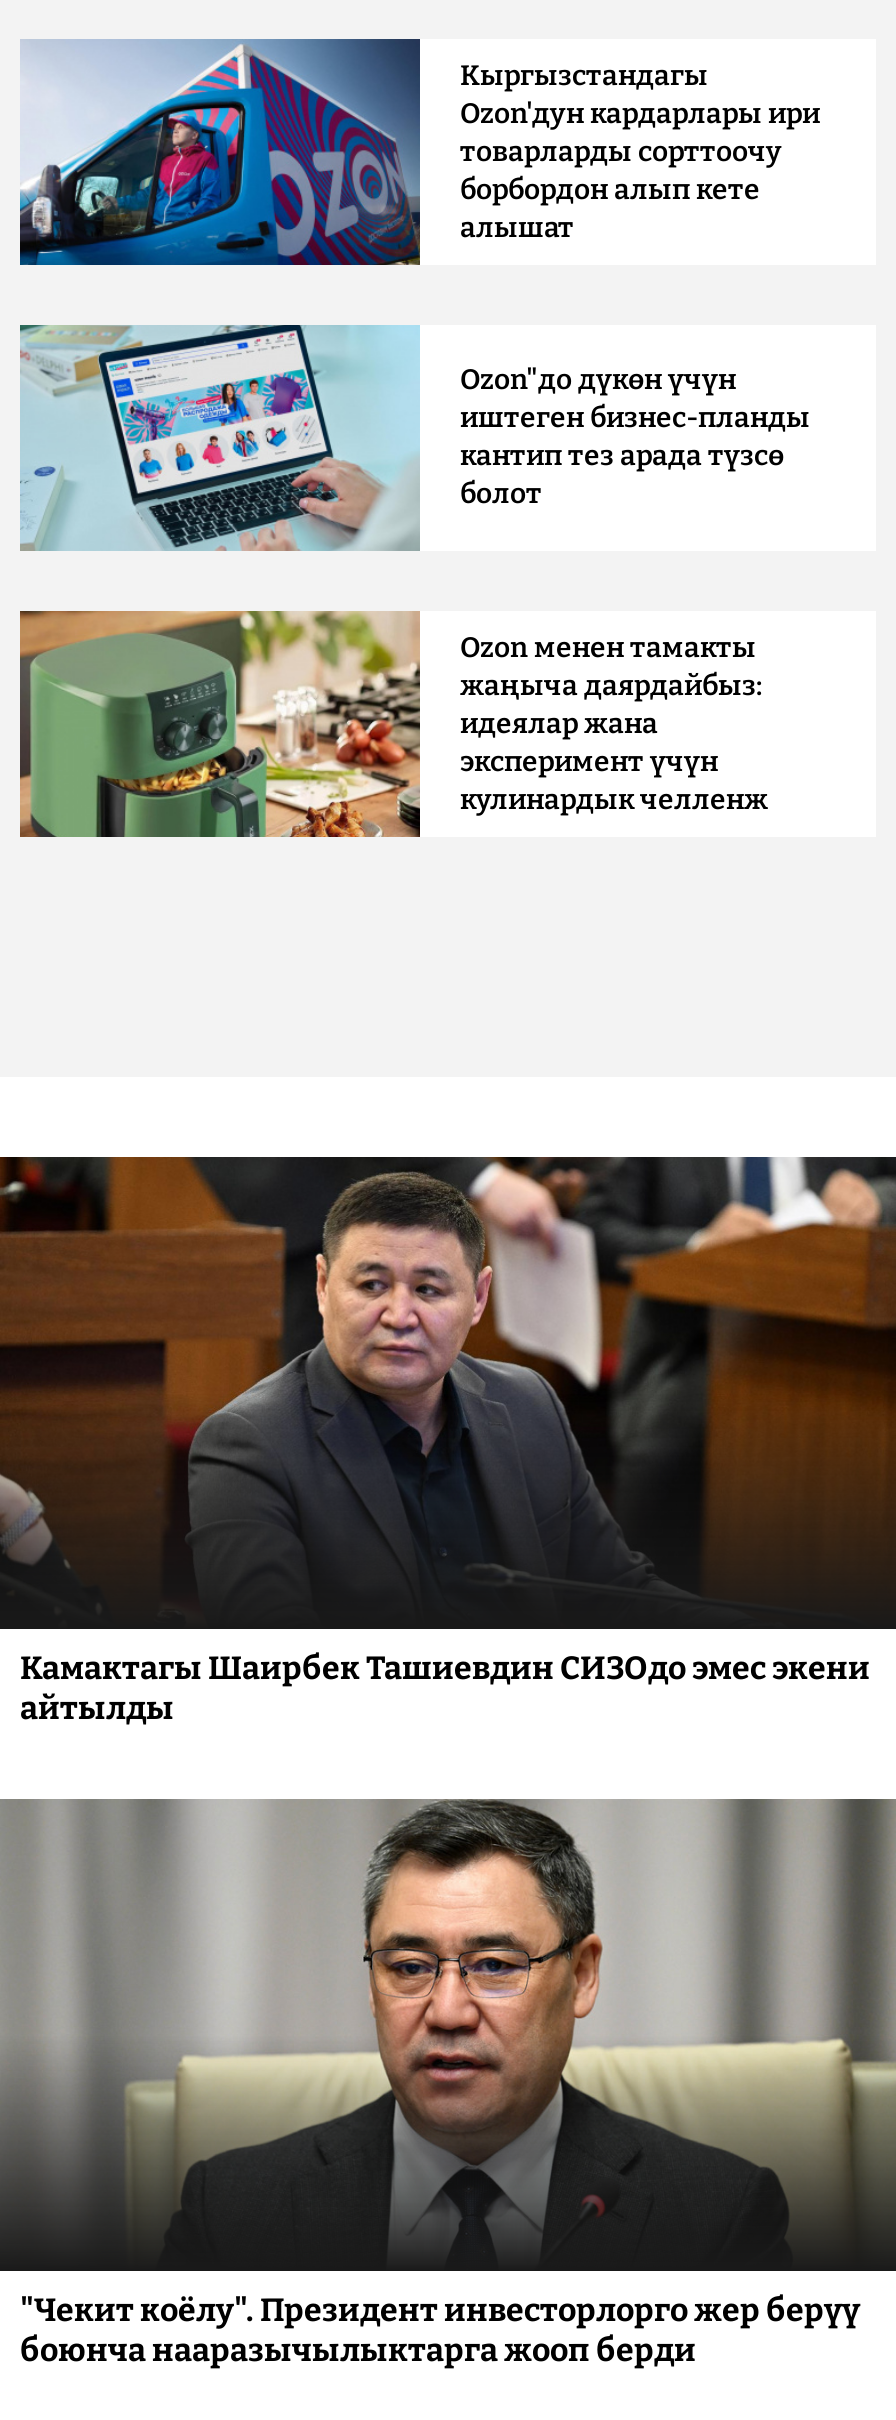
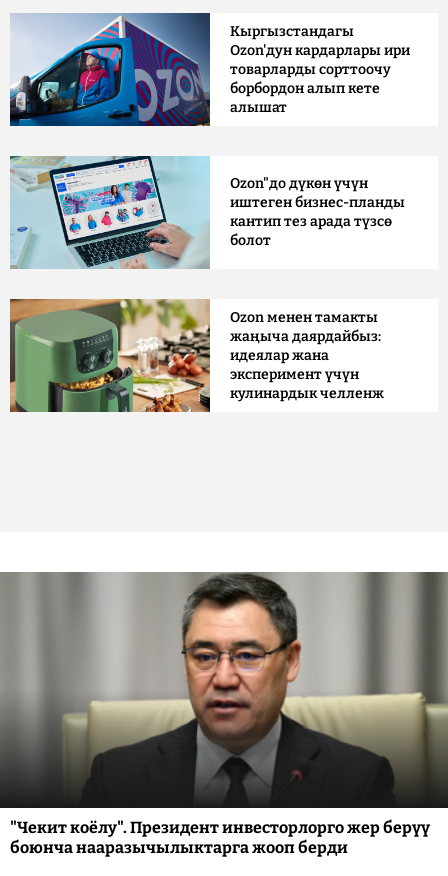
[6,1155,890,1727] [image] | Камактагы Шаирбек Ташиевдин СИЗОдо эмес экени | айтылды -> none

